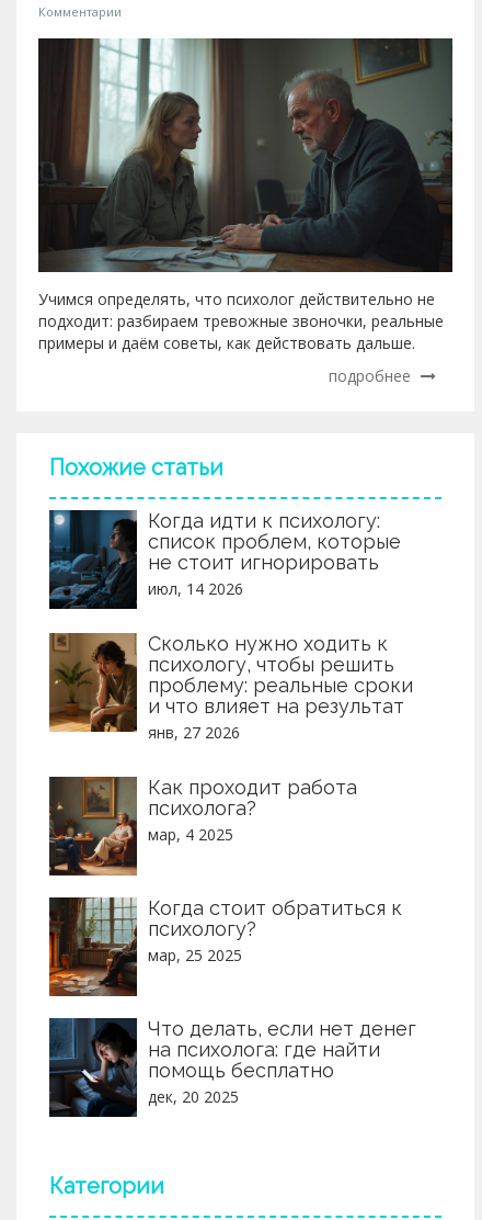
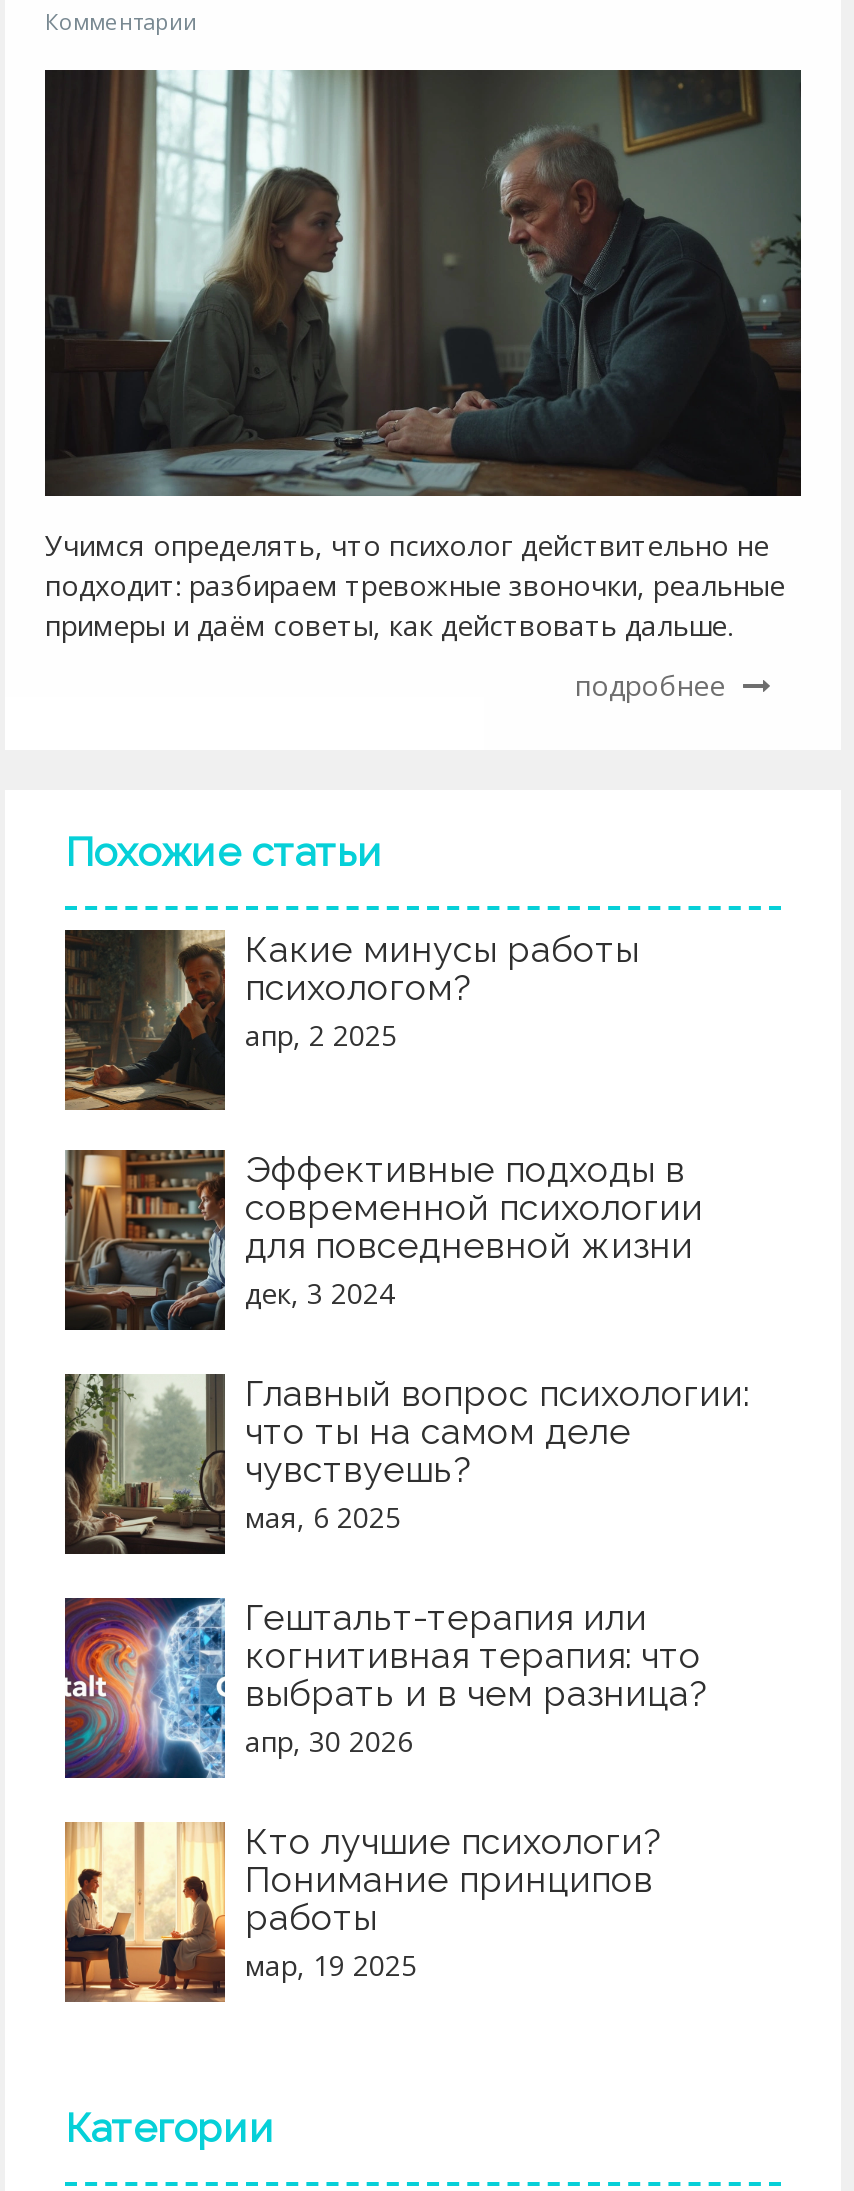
[49,509,401,610] [image] | Когда идти к психологу: | список проблем, которые | не стоит игнорировать | июл, 14 2026 -> [63,927,639,1112] [image] | Какие минусы работы | психологом? | апр, 2 2025
[48,632,413,742] [image] | Сколько нужно ходить к | психологу, чтобы решить | проблему: реальные сроки | и что влияет на результат | янв, 27 2026 -> [63,1147,703,1332] [image] | Эффективные подходы в | современной психологии | для повседневной жизни | дек, 3 2024
[48,772,357,877] [image] | Как проходит работа | психолога? | мар, 4 2025 -> [63,1371,749,1562] [image] | Главный вопрос психологии: | что ты на самом деле | чувствуешь? | мая, 6 2025
[48,895,402,997] [image] | Когда стоит обратиться к | психологу? | мар, 25 2025 -> [63,1595,707,1782] [image] | Гештальт-терапия или | когнитивная терапия: что | выбрать и в чем разница? | апр, 30 2026
[48,1017,416,1118] [image] | Что делать, если нет денег | на психолога: где найти | помощь бесплатно | дек, 20 2025 -> [63,1819,661,2004] [image] | Кто лучшие психологи? | Понимание принципов | работы | мар, 19 2025

